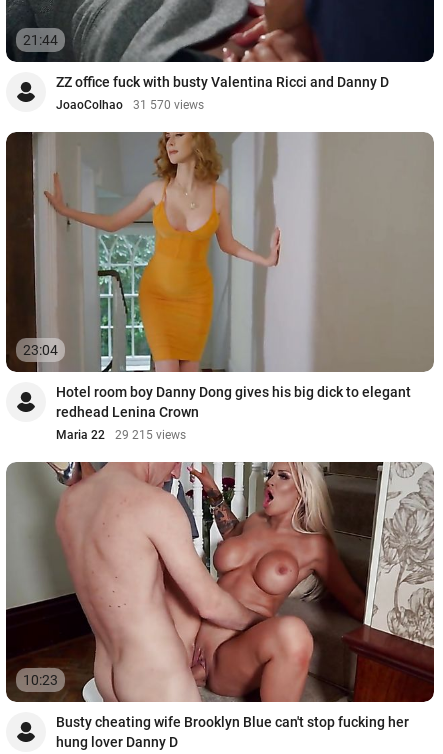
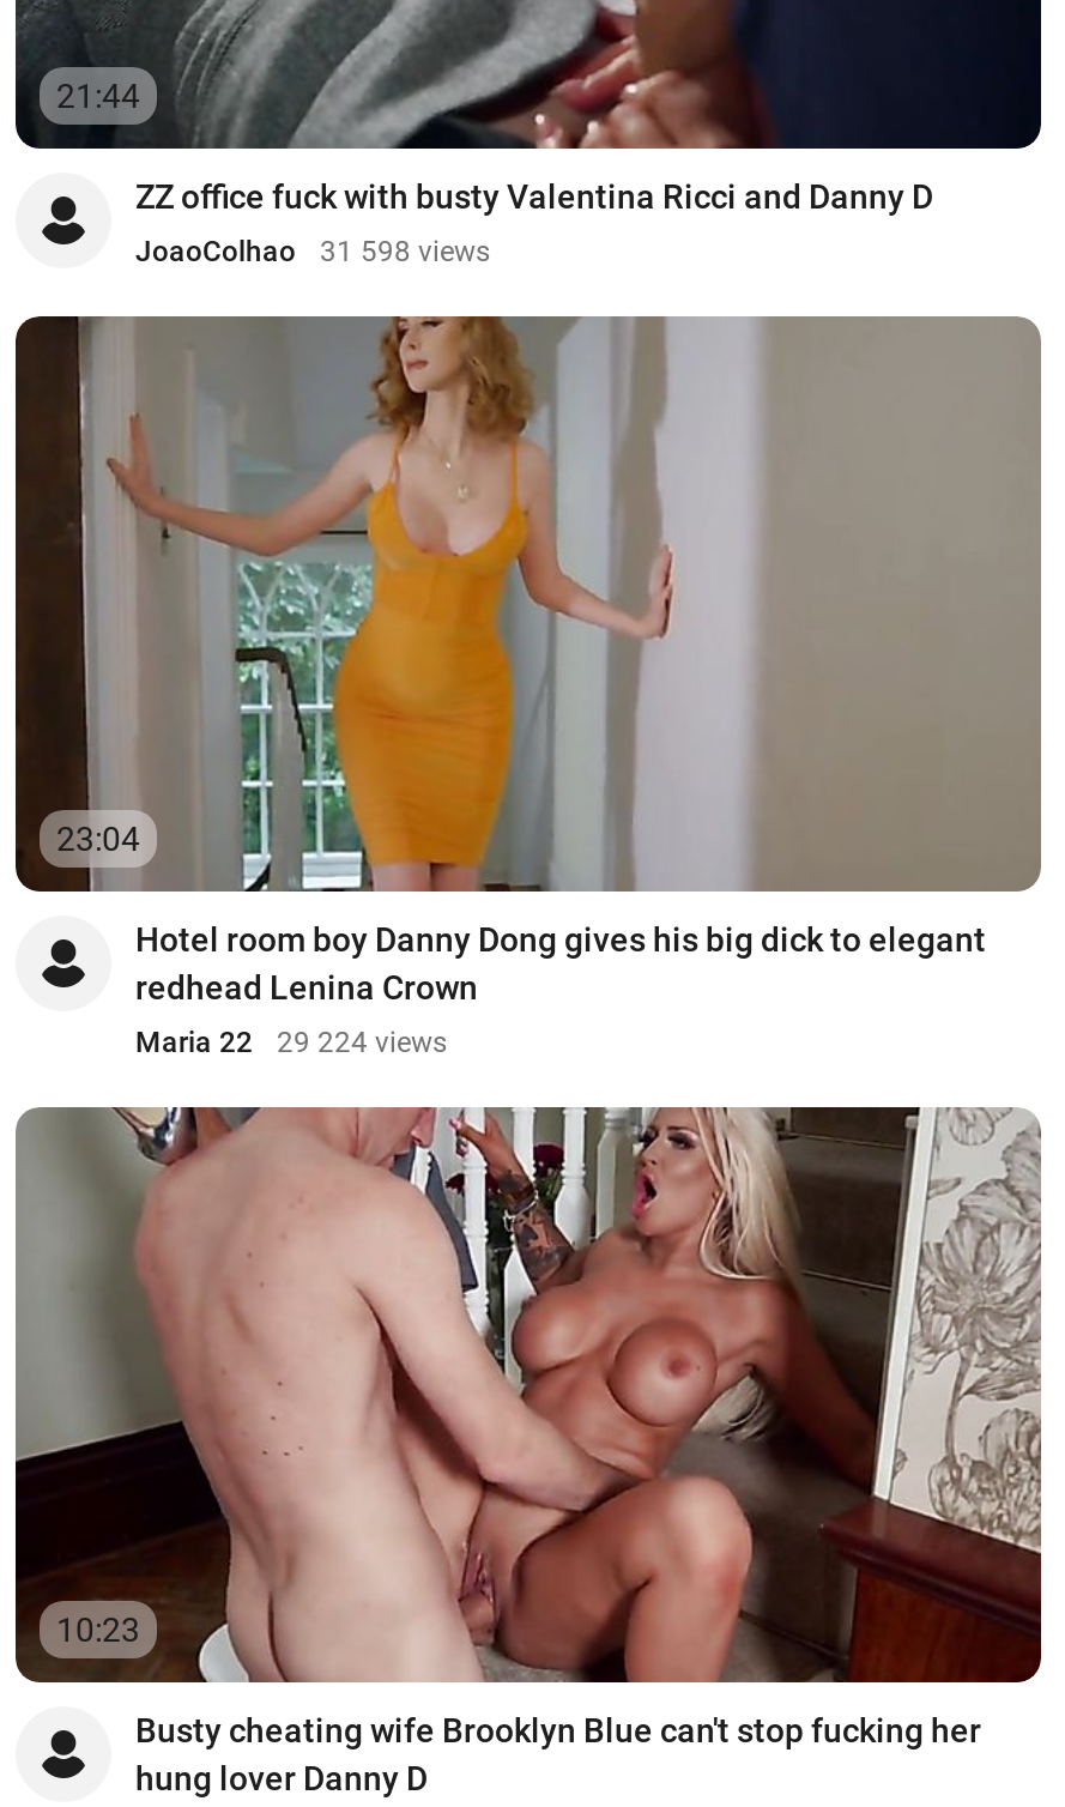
[56,98,204,112] JoaoColhao 31 570 views -> [135,235,490,268] JoaoColhao 31 598 views
[56,428,186,442] Maria 22 29 215 views -> [135,1025,447,1059] Maria 22 29 224 views

